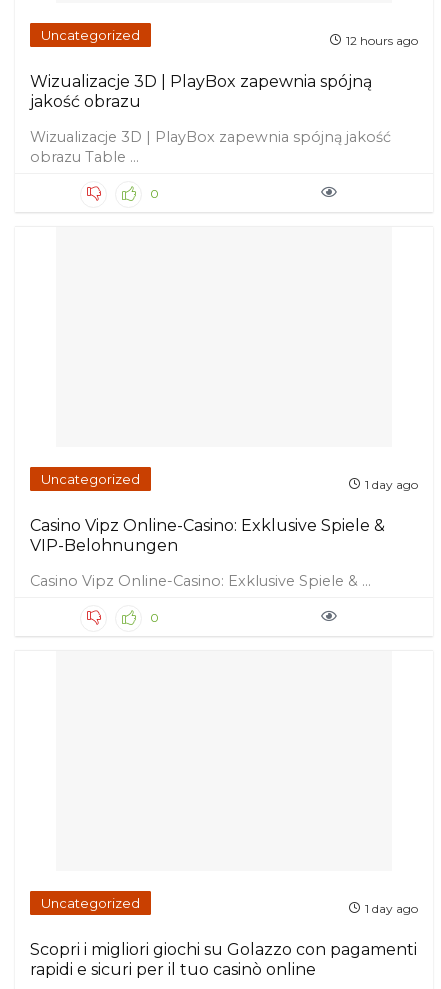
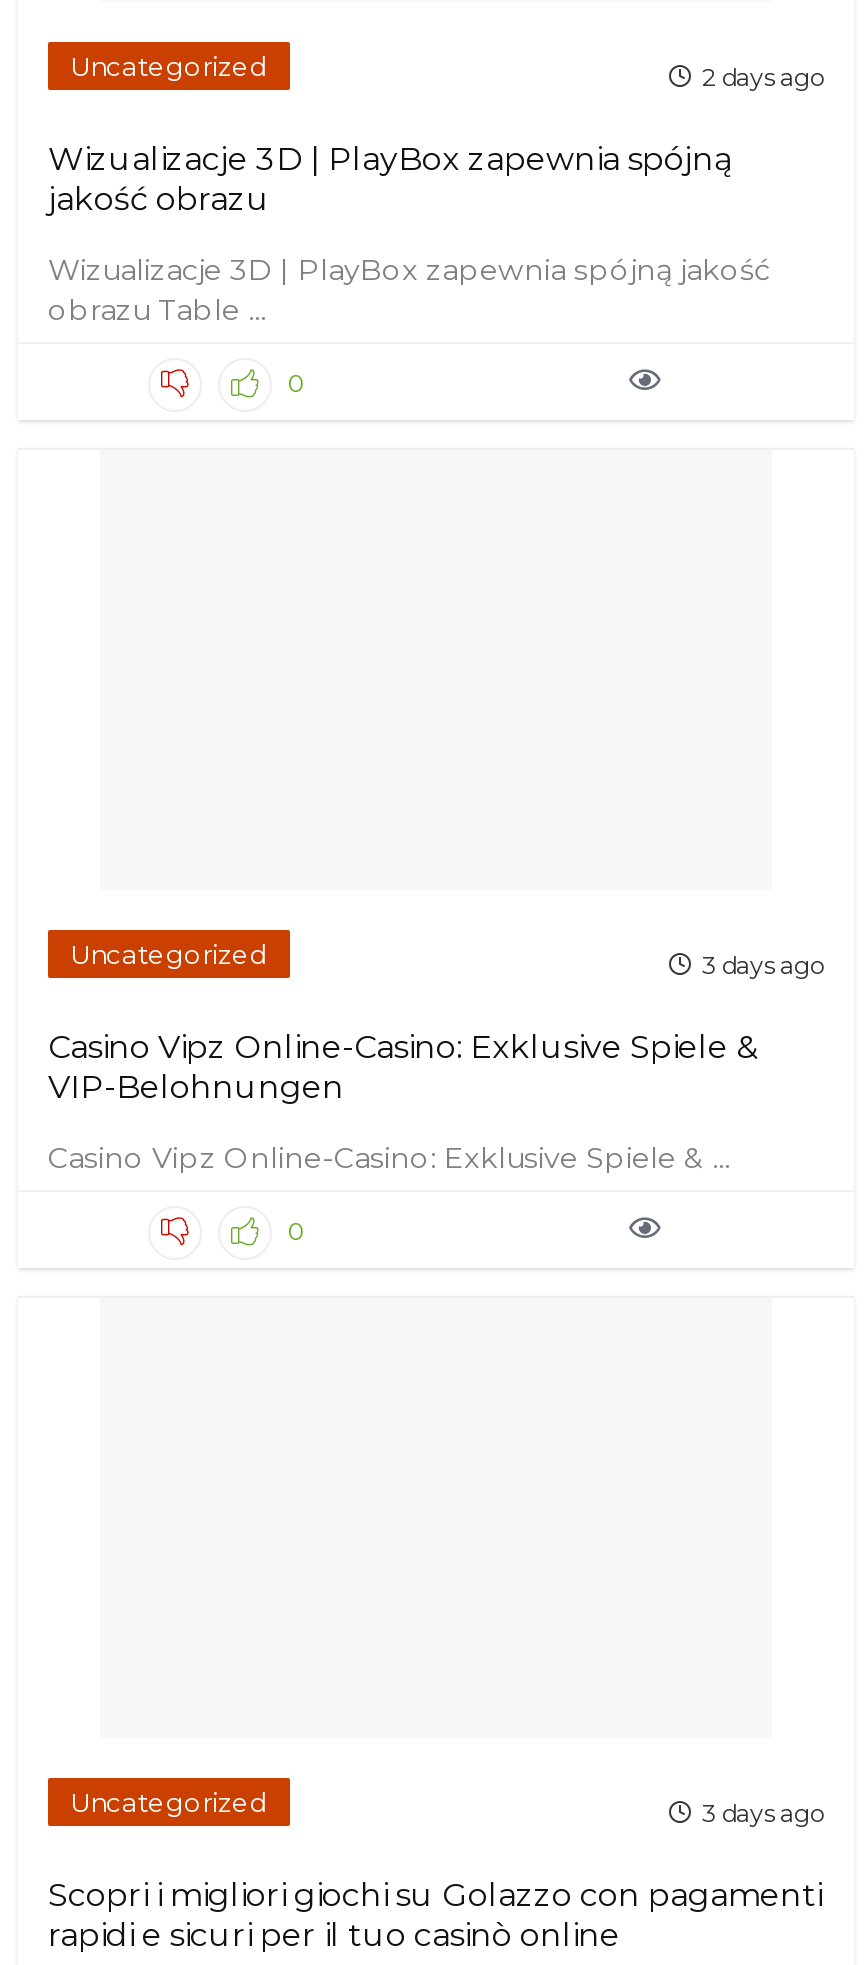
[346,32,418,47] 12 hours ago -> [702,61,824,91] 2 days ago
[365,476,418,491] 1 day ago -> [702,949,824,979] 3 days ago
[365,900,418,915] 1 day ago -> [702,1797,824,1827] 3 days ago

